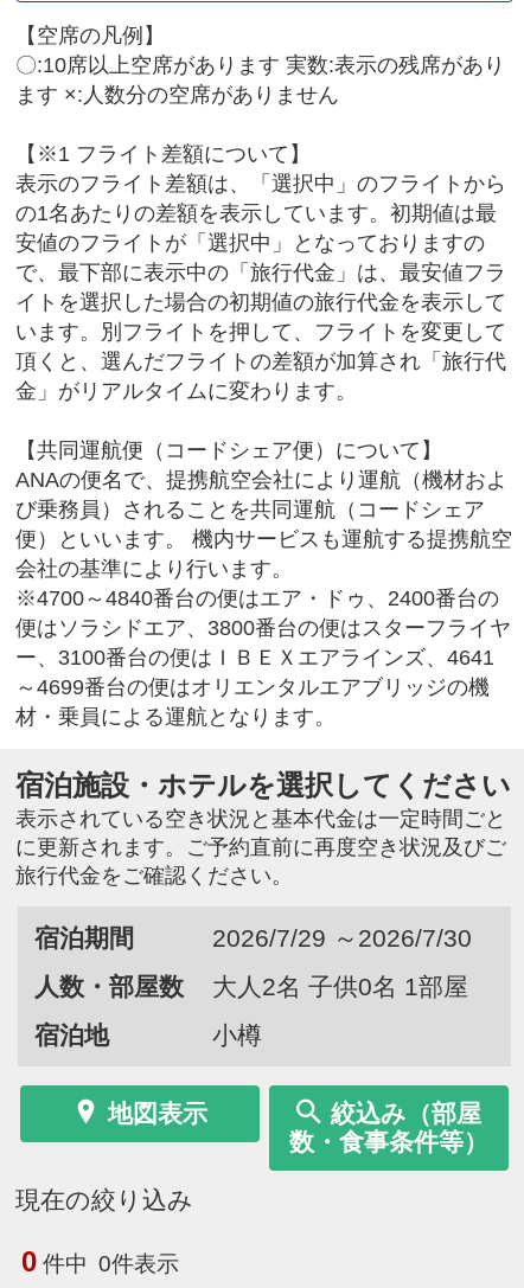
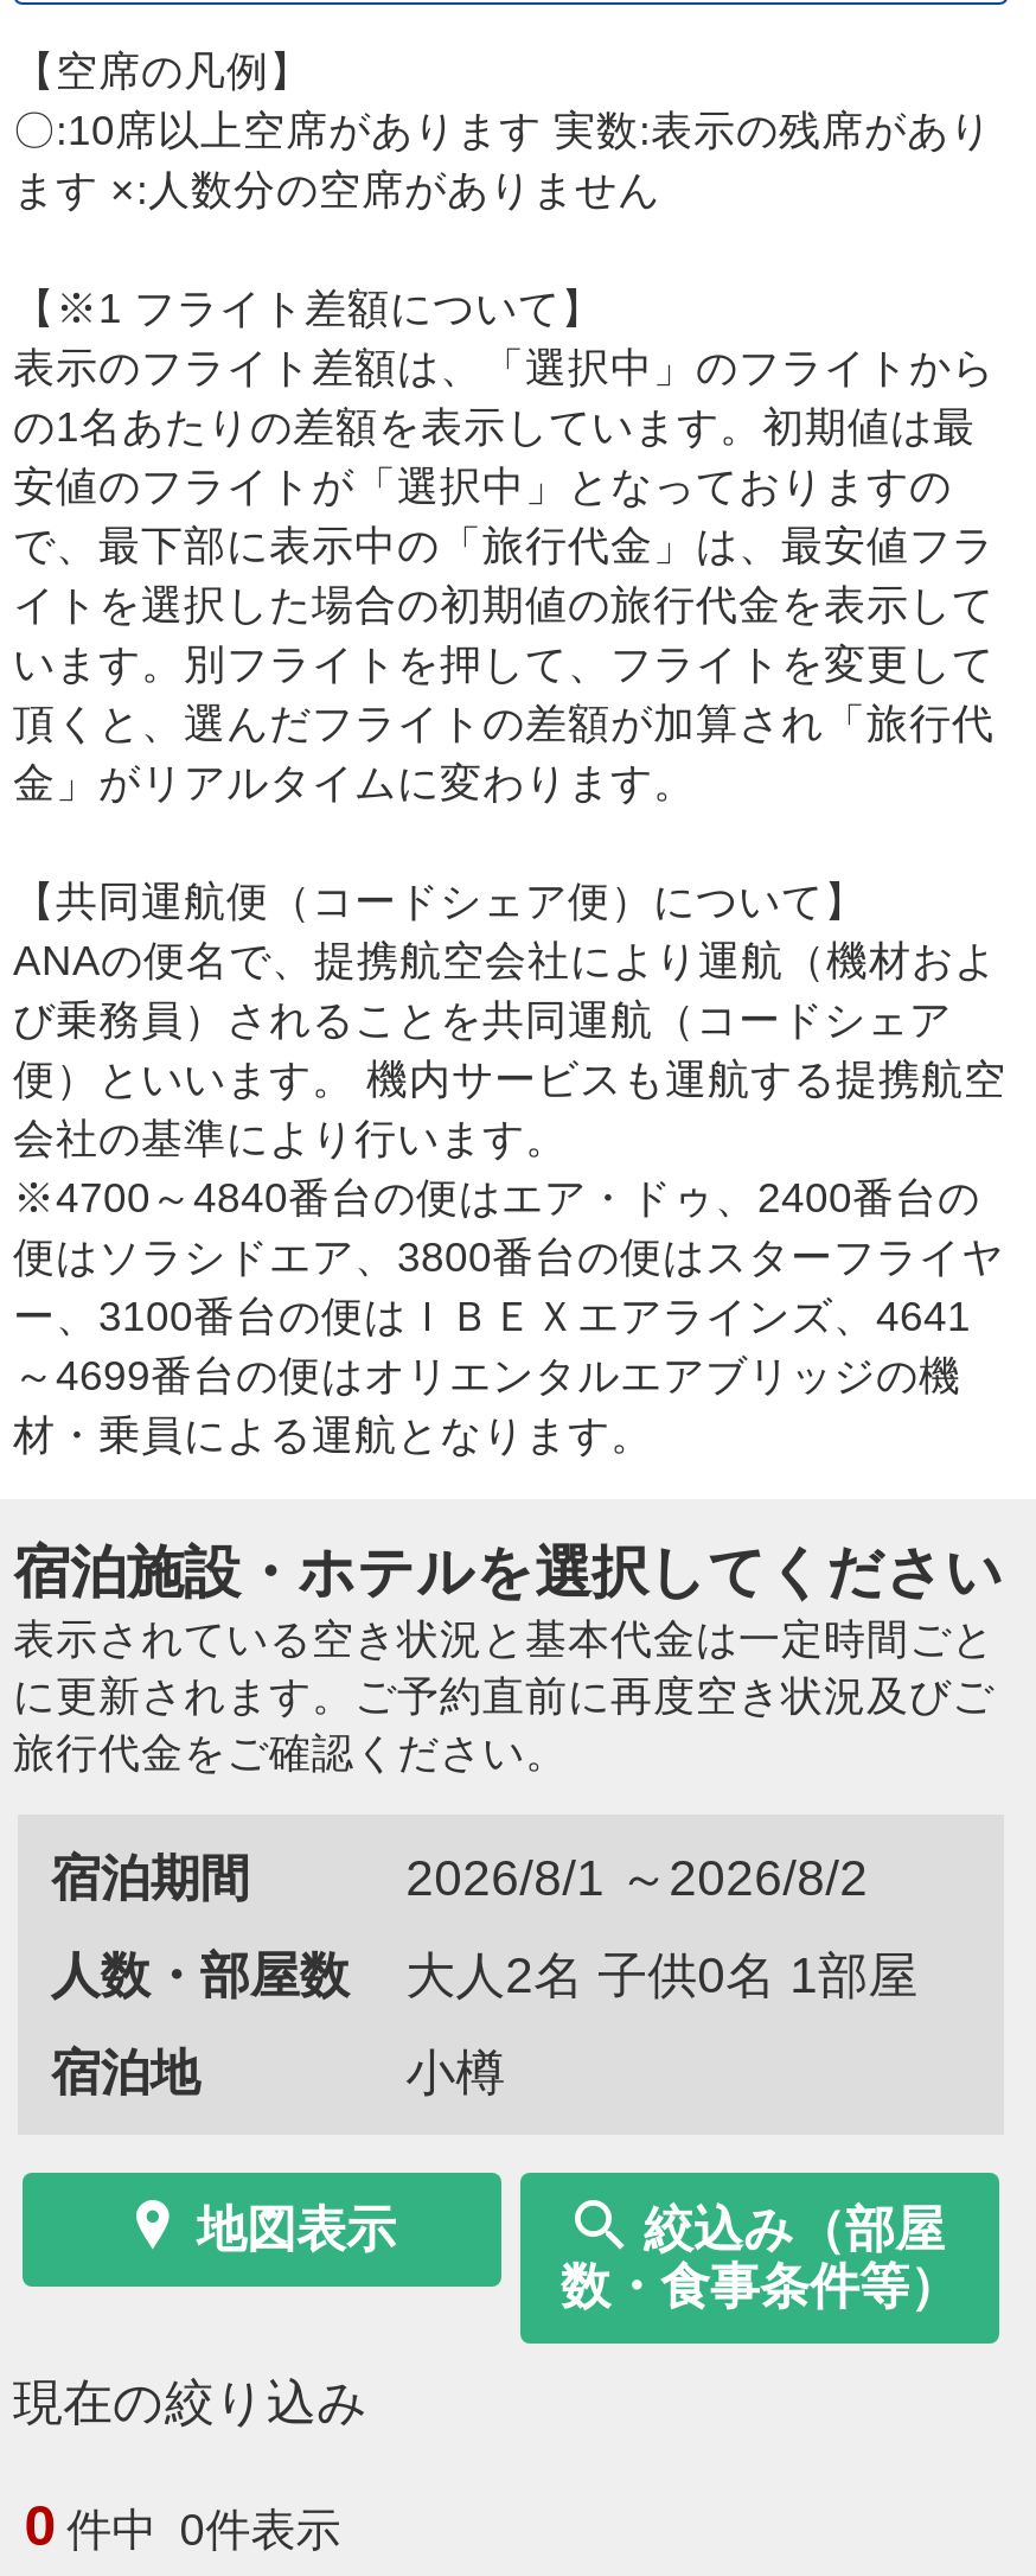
[212,925,471,952] 2026/7/29 ～2026/7/30 -> [406,1851,868,1905] 2026/8/1 ～2026/8/2

